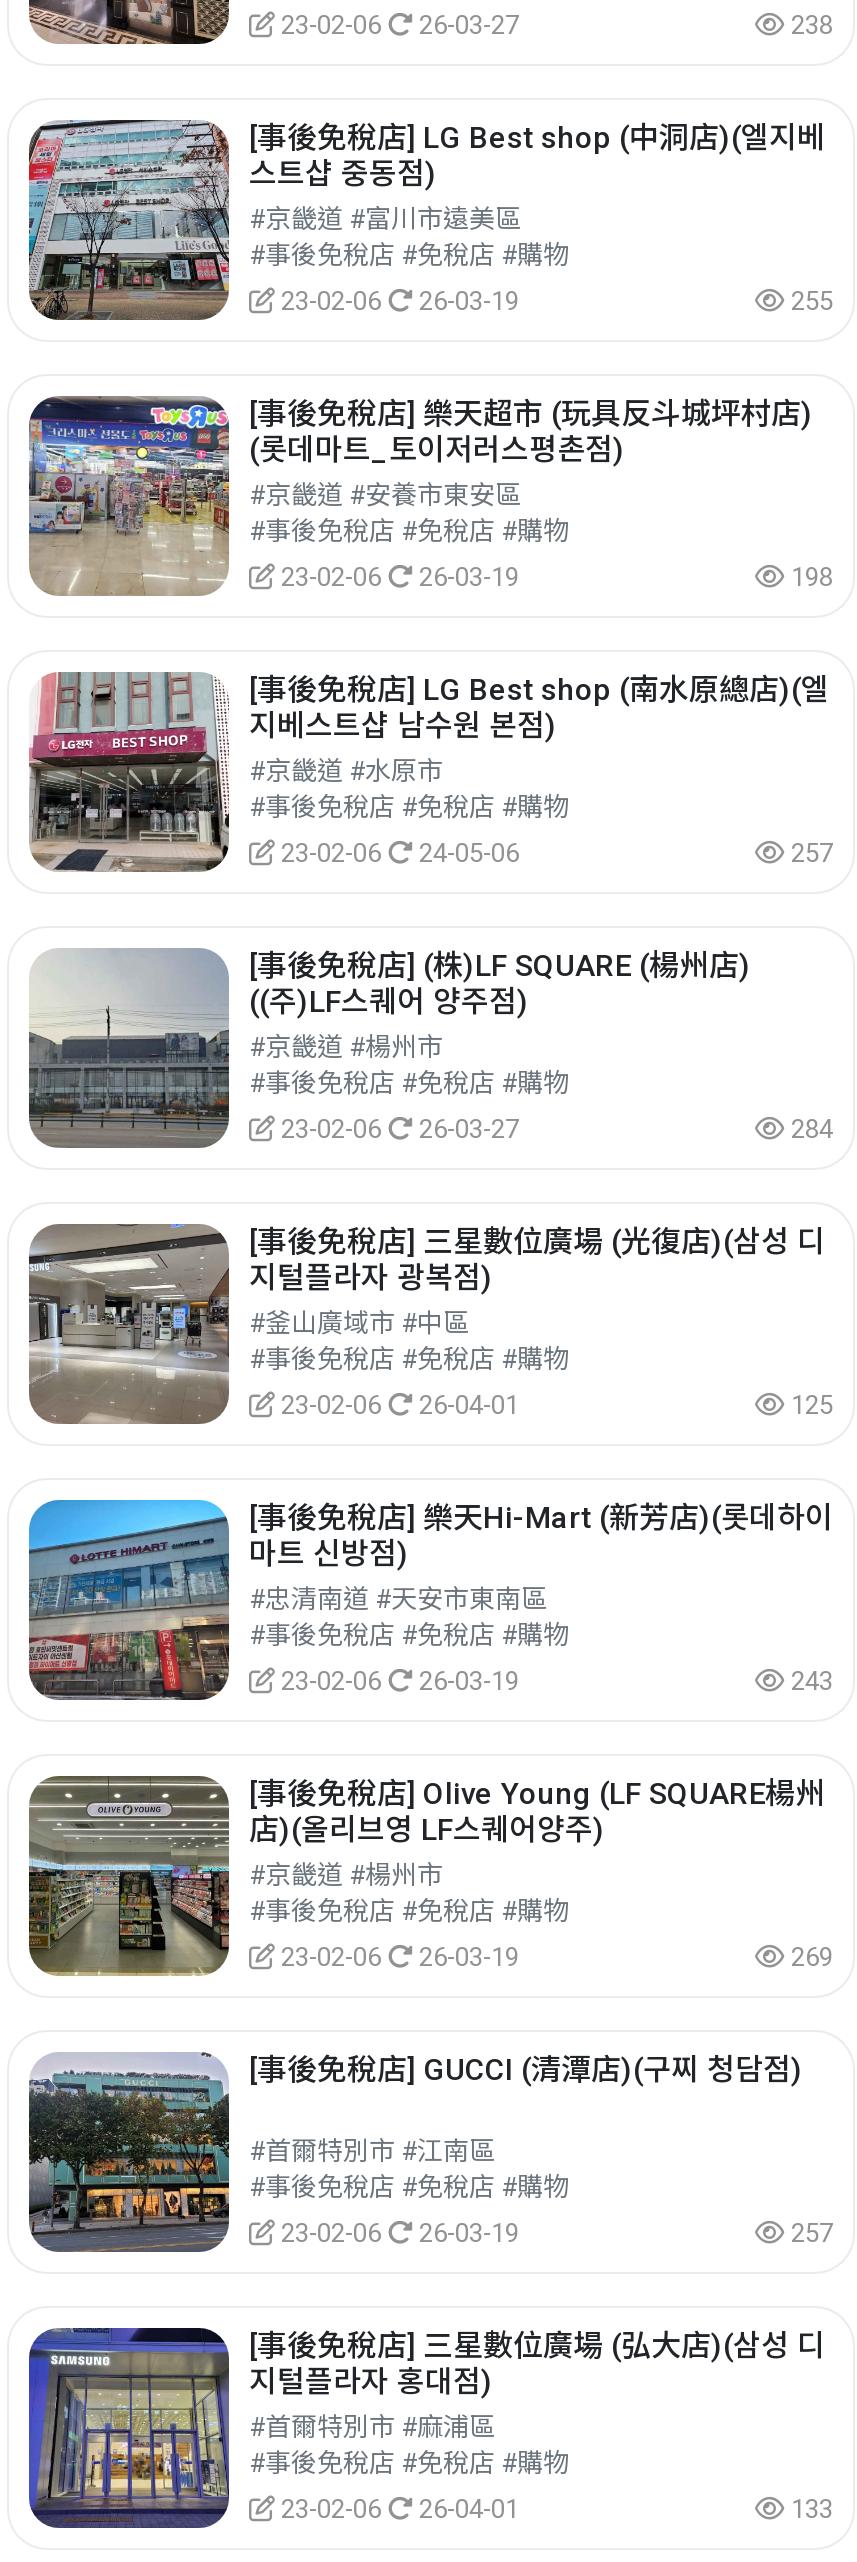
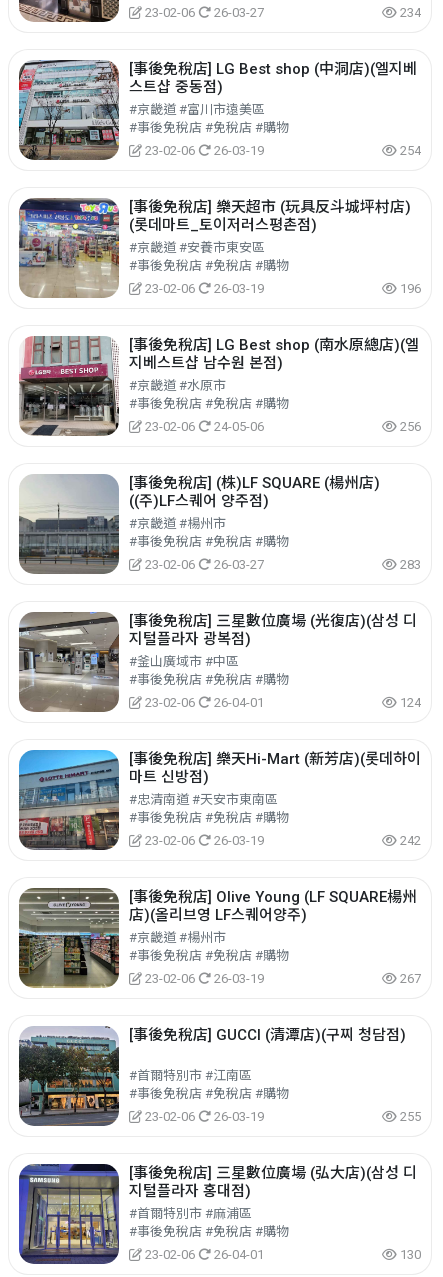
[785,10,833,40] 238 -> [397,5,421,20] 234
[785,286,833,316] 255 -> [397,143,421,158] 254
[785,562,833,592] 198 -> [397,281,421,296] 196
[785,838,833,868] 257 -> [397,419,421,434] 256
[785,1114,833,1144] 284 -> [397,557,421,572] 283
[785,1390,833,1420] 125 -> [397,695,421,710] 124
[785,1666,833,1696] 243 -> [397,833,421,848] 242
[785,1942,833,1972] 269 -> [397,971,421,986] 267
[785,2218,833,2248] 257 -> [397,1109,421,1124] 255
[785,2494,833,2524] 133 -> [397,1247,421,1262] 130

